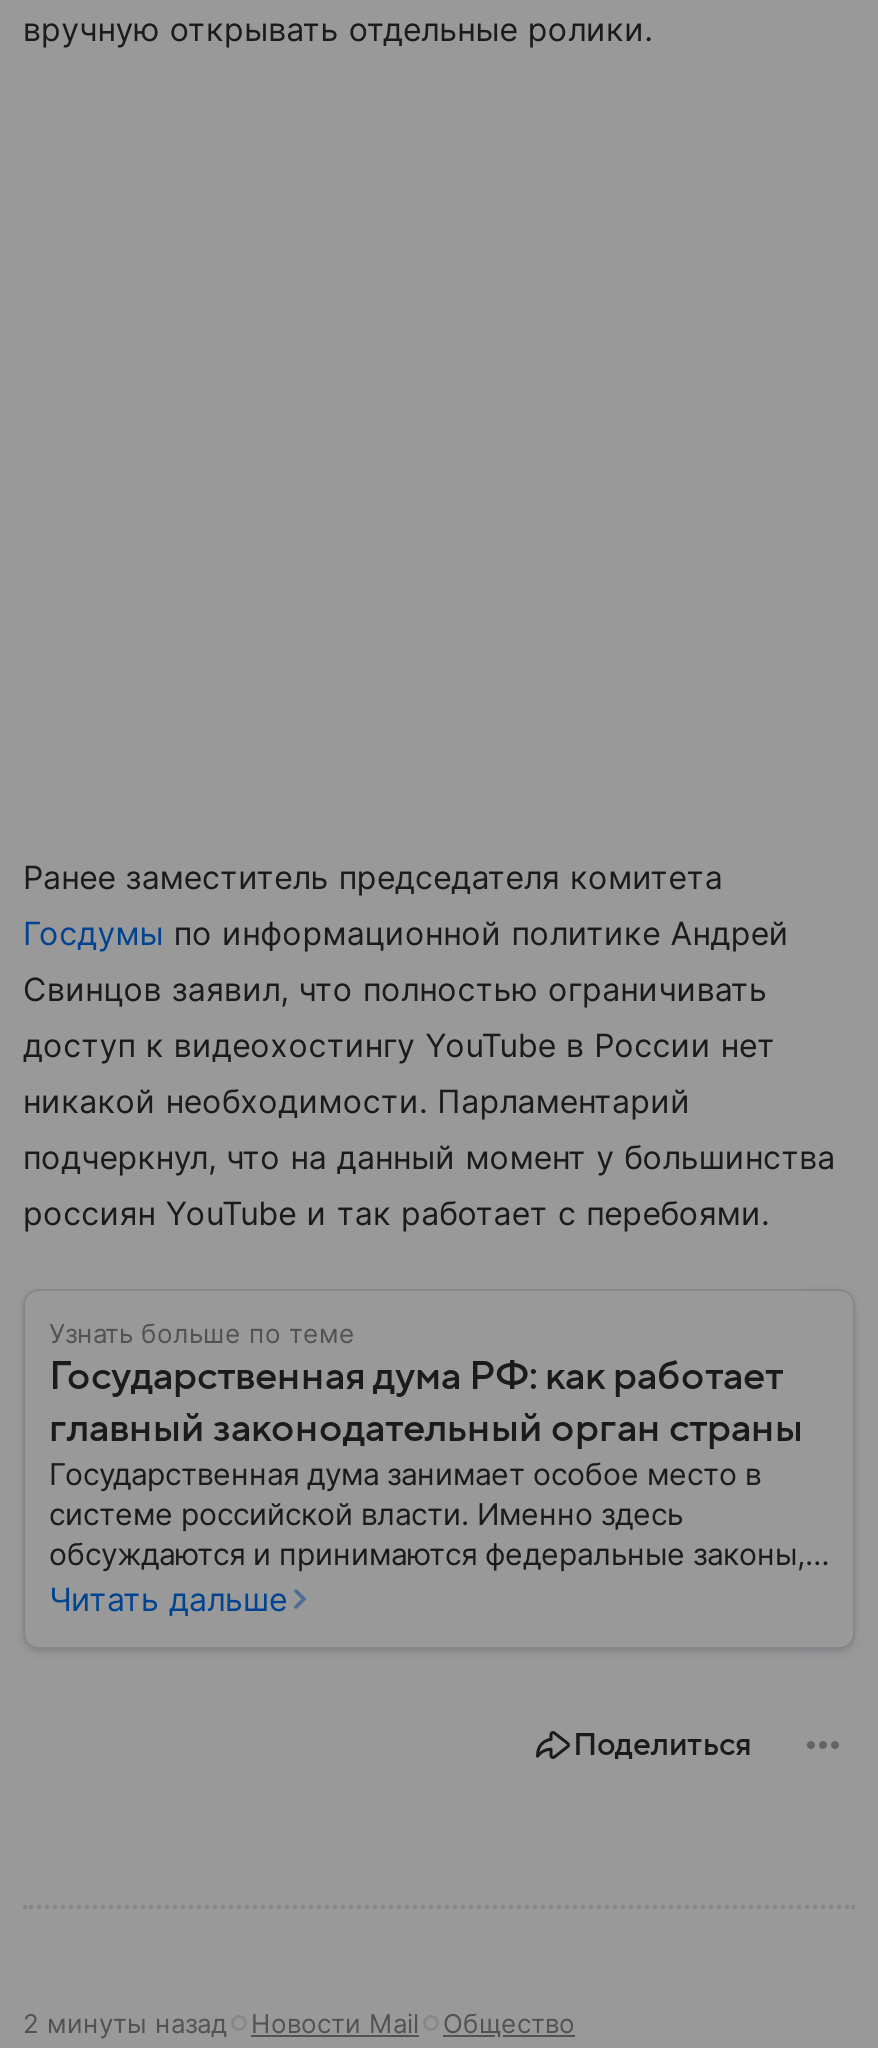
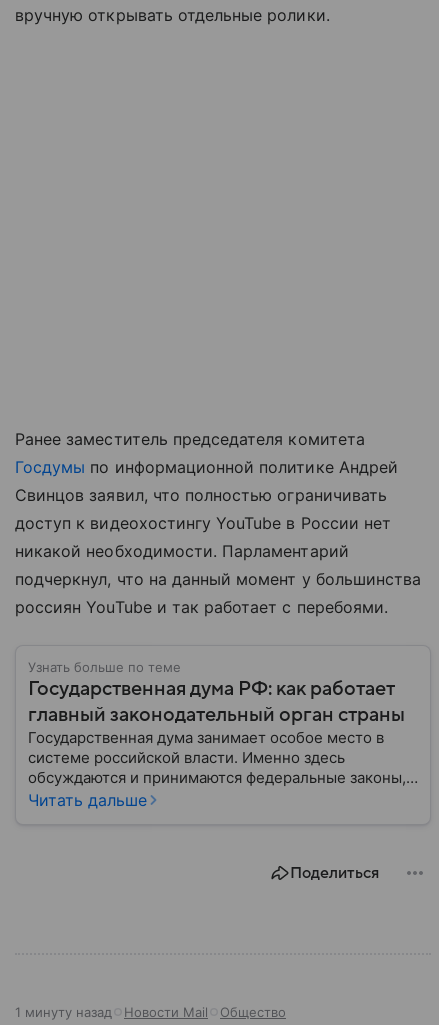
[23,2006,575,2038] 2 минуты назад Новости Mail Общество -> [15,1004,286,1020] 1 минуту назад Новости Mail Общество

